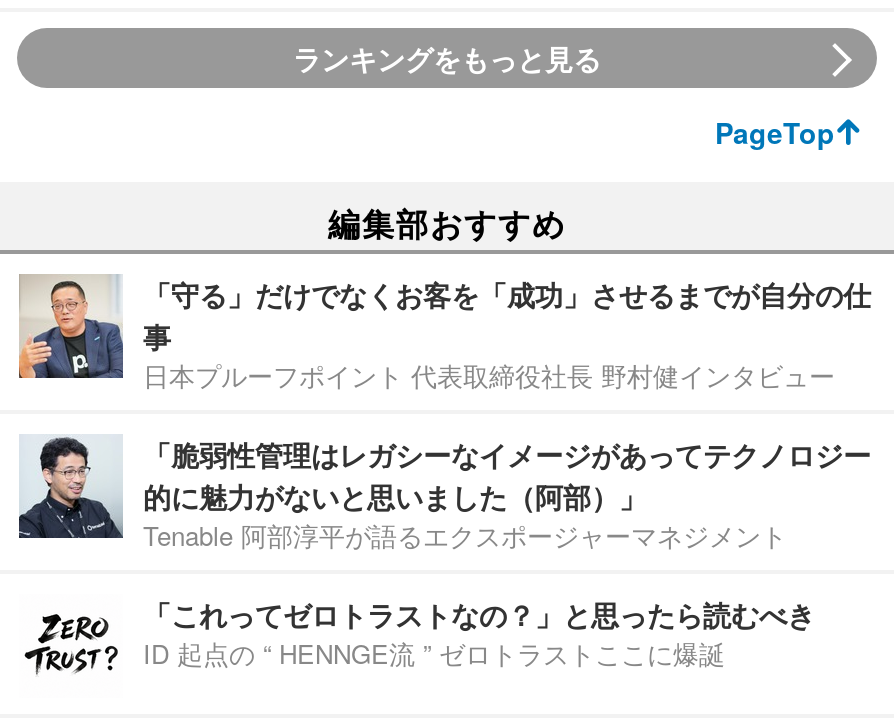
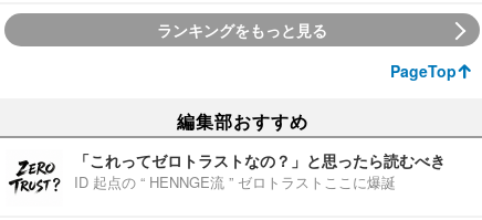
[17,274,871,554] [image] | 「守る」だけでなくお客を「成功」させるまでが自分の仕 | 事 | 日本プルーフポイント 代表取締役社長 野村健インタビュー | 「脆弱性管理はレガシーなイメージがあってテクノロジー | 的に魅力がないと思いました（阿部）」 | Tenable 阿部淳平が語るエクスポージャーマネジメント -> none
[17,434,115,540] [image] -> none

